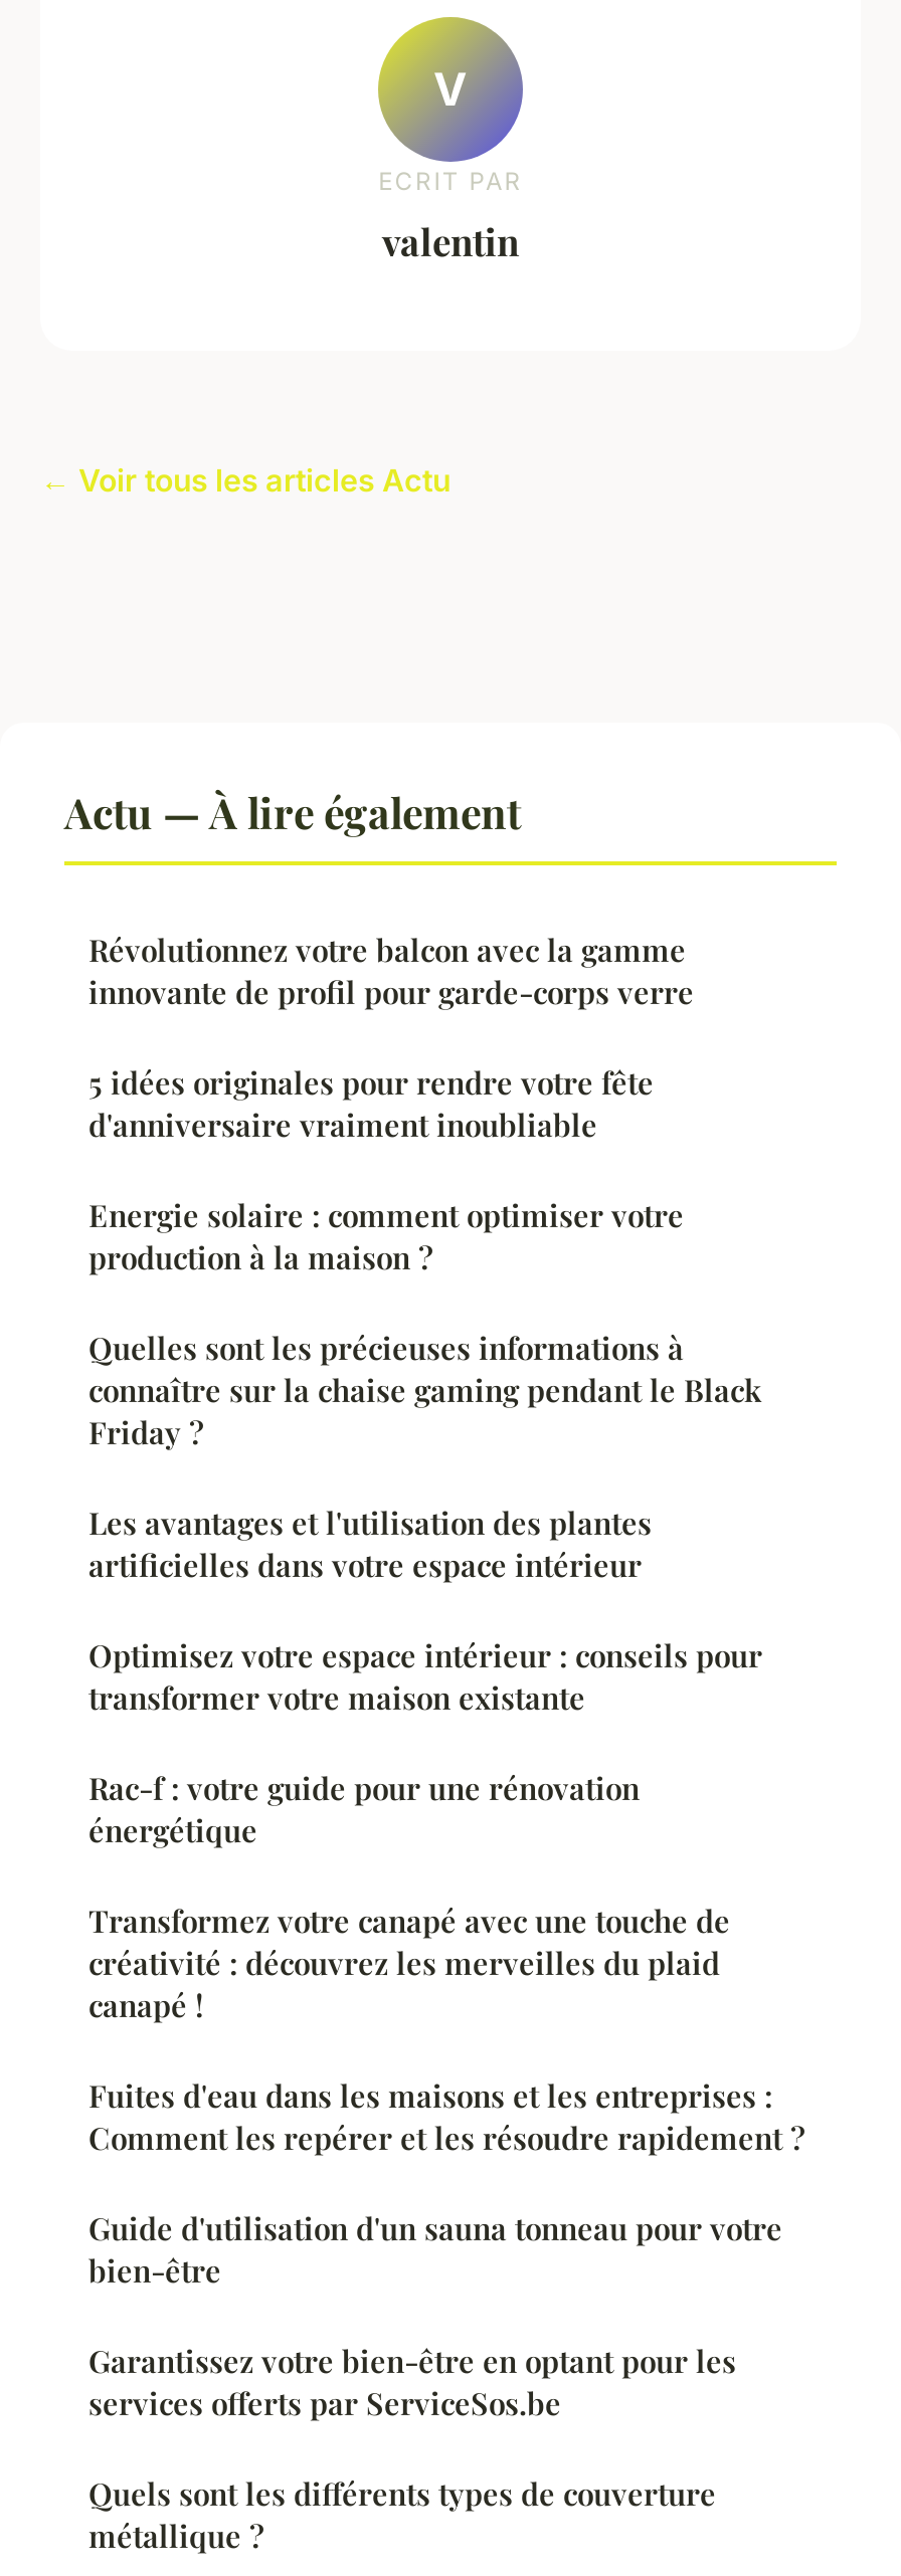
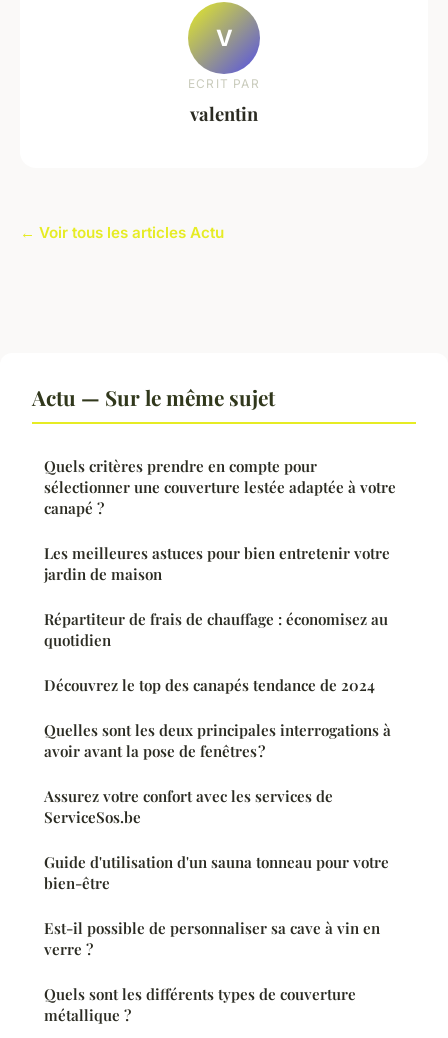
[64,782,804,2157] Actu — À lire également | Révolutionnez votre balcon avec la gamme | innovante de profil pour garde-corps verre | 5 idées originales pour rendre votre fête | d'anniversaire vraiment inoubliable | Energie solaire : comment optimiser votre | production à la maison ? | Quelles sont les précieuses informations à | connaître sur la chaise gaming pendant le Black | Friday ? | Les avantages et l'utilisation des plantes | artificielles dans votre espace intérieur | Optimisez votre espace intérieur : conseils pour | transformer votre maison existante | Rac-f : votre guide pour une rénovation | énergétique | Transformez votre canapé avec une touche de | créativité : découvrez les merveilles du plaid | canapé ! | Fuites d'eau dans les maisons et les entreprises : | Comment les repérer et les résoudre rapidement ? -> [32,383,396,827] Actu — Sur le même sujet | Quels critères prendre en compte pour | sélectionner une couverture lestée adaptée à votre | canapé ? | Les meilleures astuces pour bien entretenir votre | jardin de maison | Répartiteur de frais de chauffage : économisez au | quotidien | Découvrez le top des canapés tendance de 2024 | Quelles sont les deux principales interrogations à | avoir avant la pose de fenêtres ? | Assurez votre confort avec les services de | ServiceSos.be
[88,2340,736,2422] Garantissez votre bien-être en optant pour les | services offerts par ServiceSos.be -> [44,918,380,959] Est-il possible de personnaliser sa cave à vin en | verre ?

